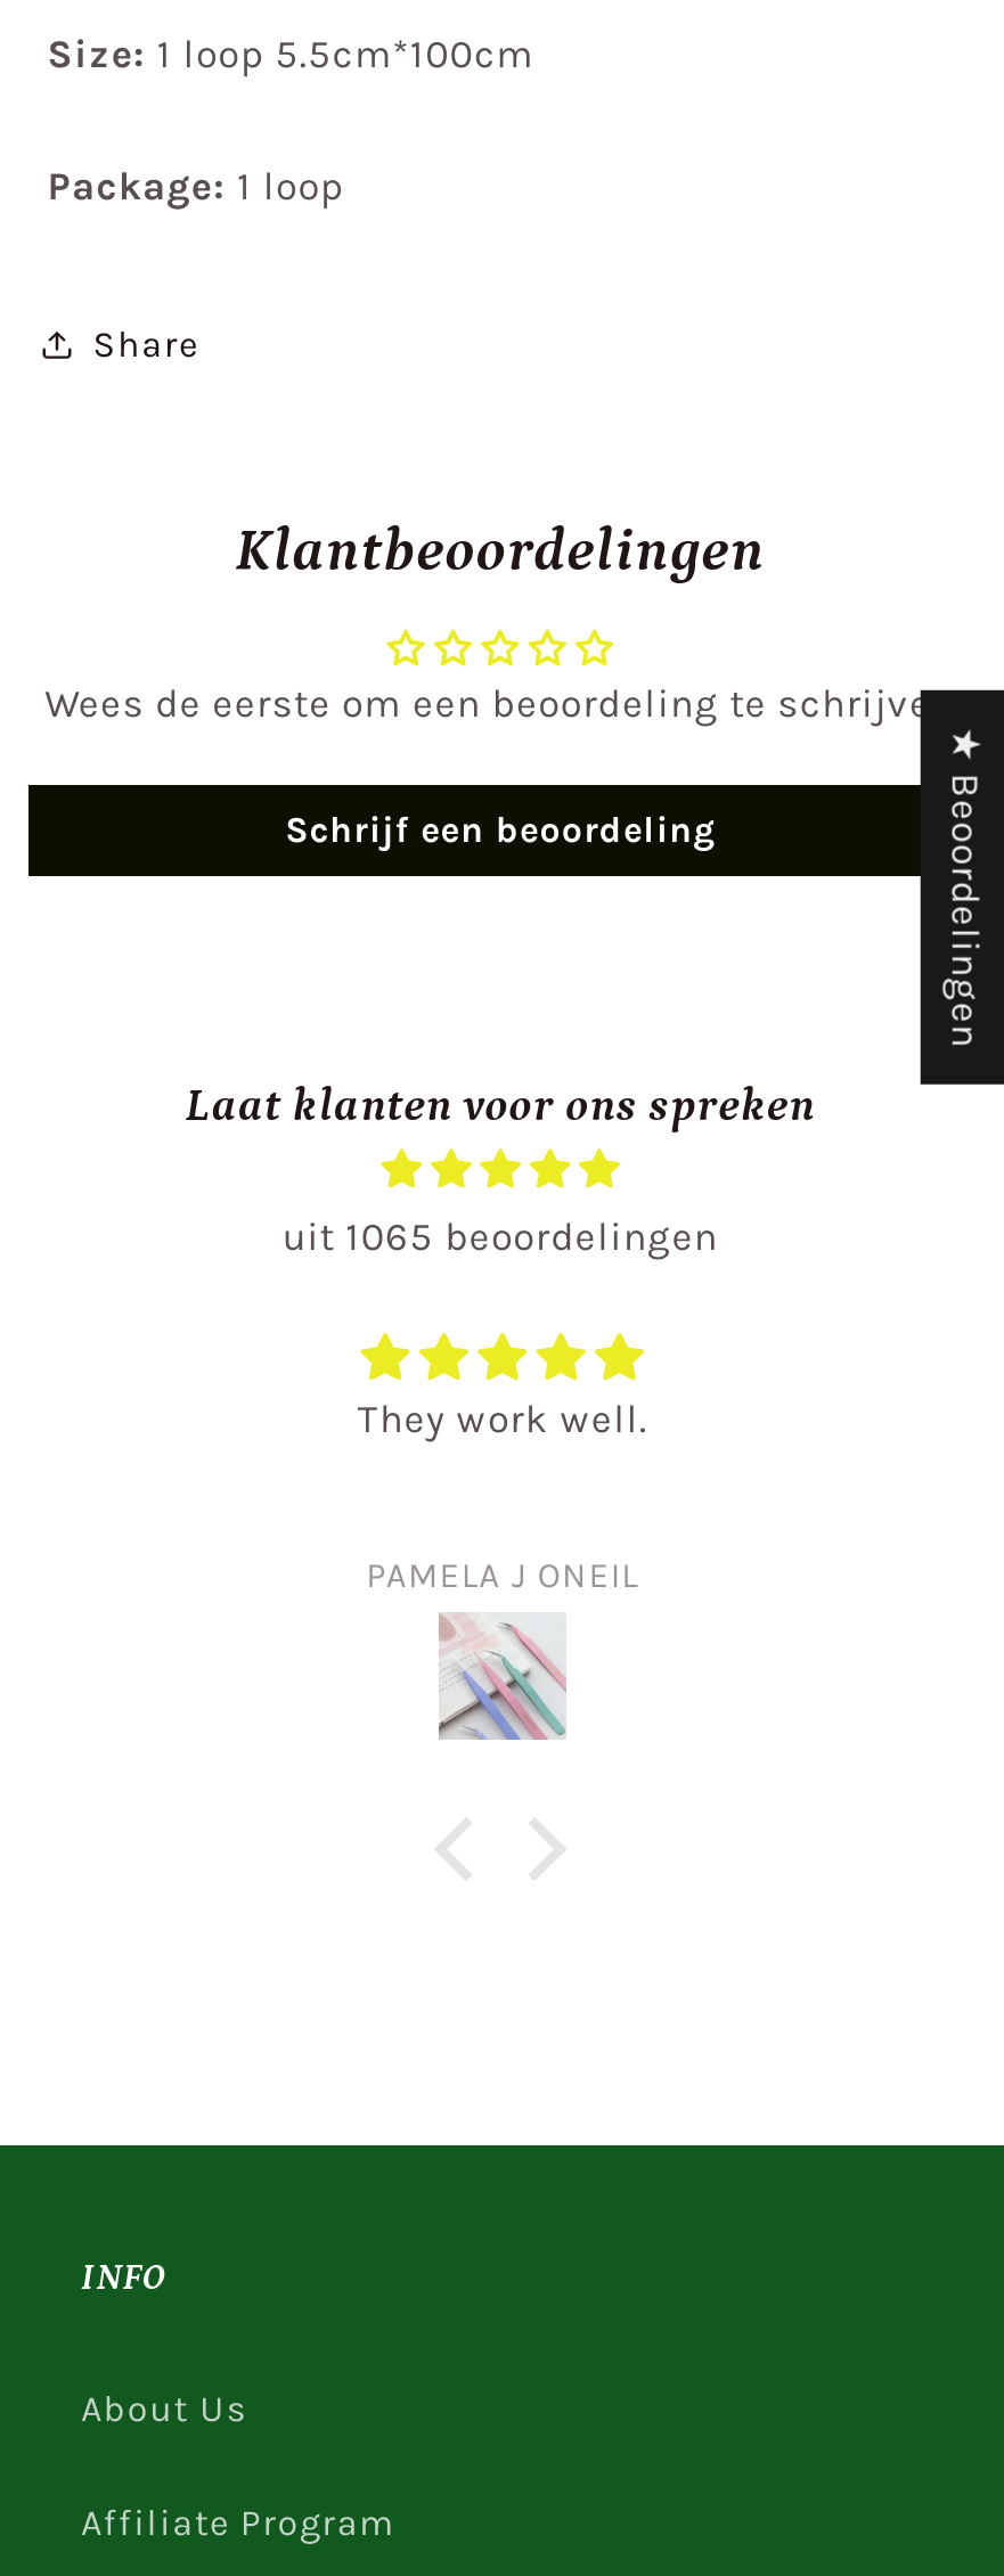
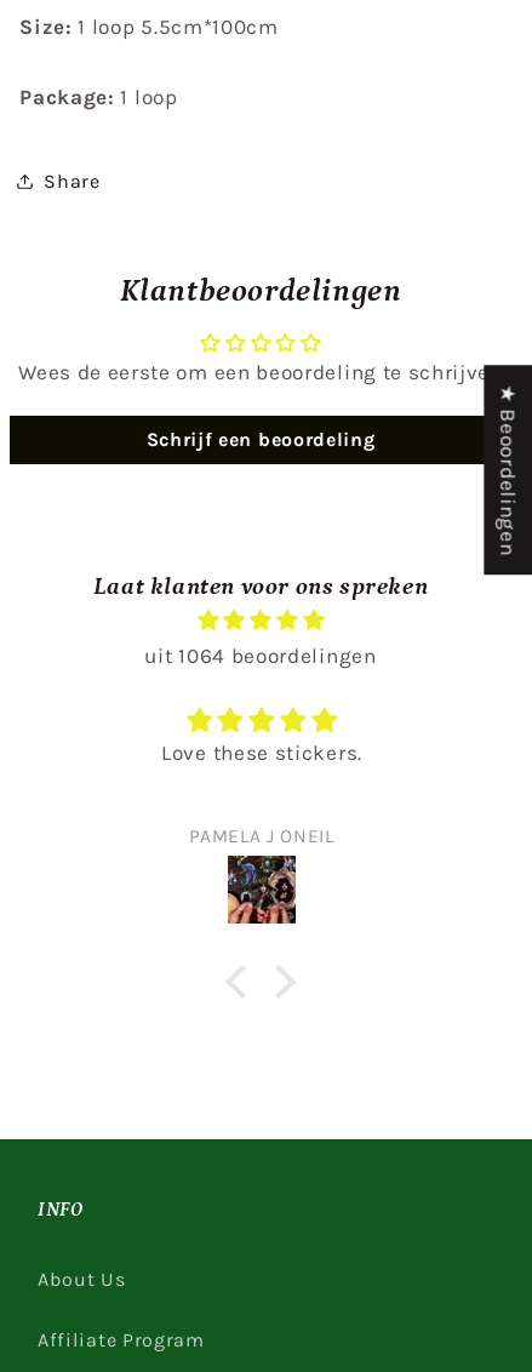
[282,1213,718,1259] uit 1065 beoordelingen -> [145,644,376,668] uit 1064 beoordelingen
[357,1396,648,1441] They work well. -> [161,741,362,765] Love these stickers.
[439,1612,566,1740] [image] -> [227,854,297,925] [image]

